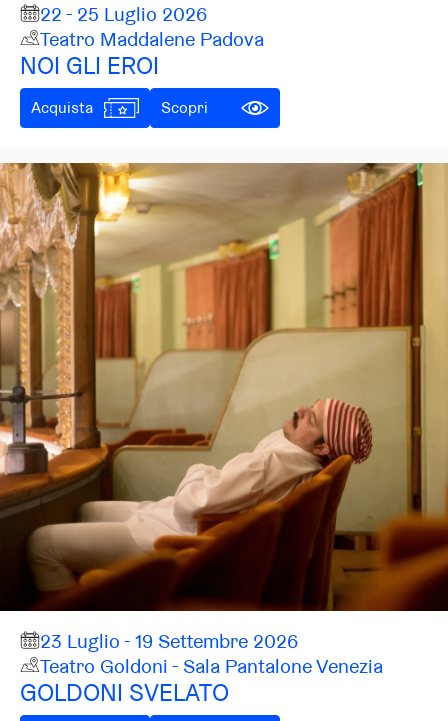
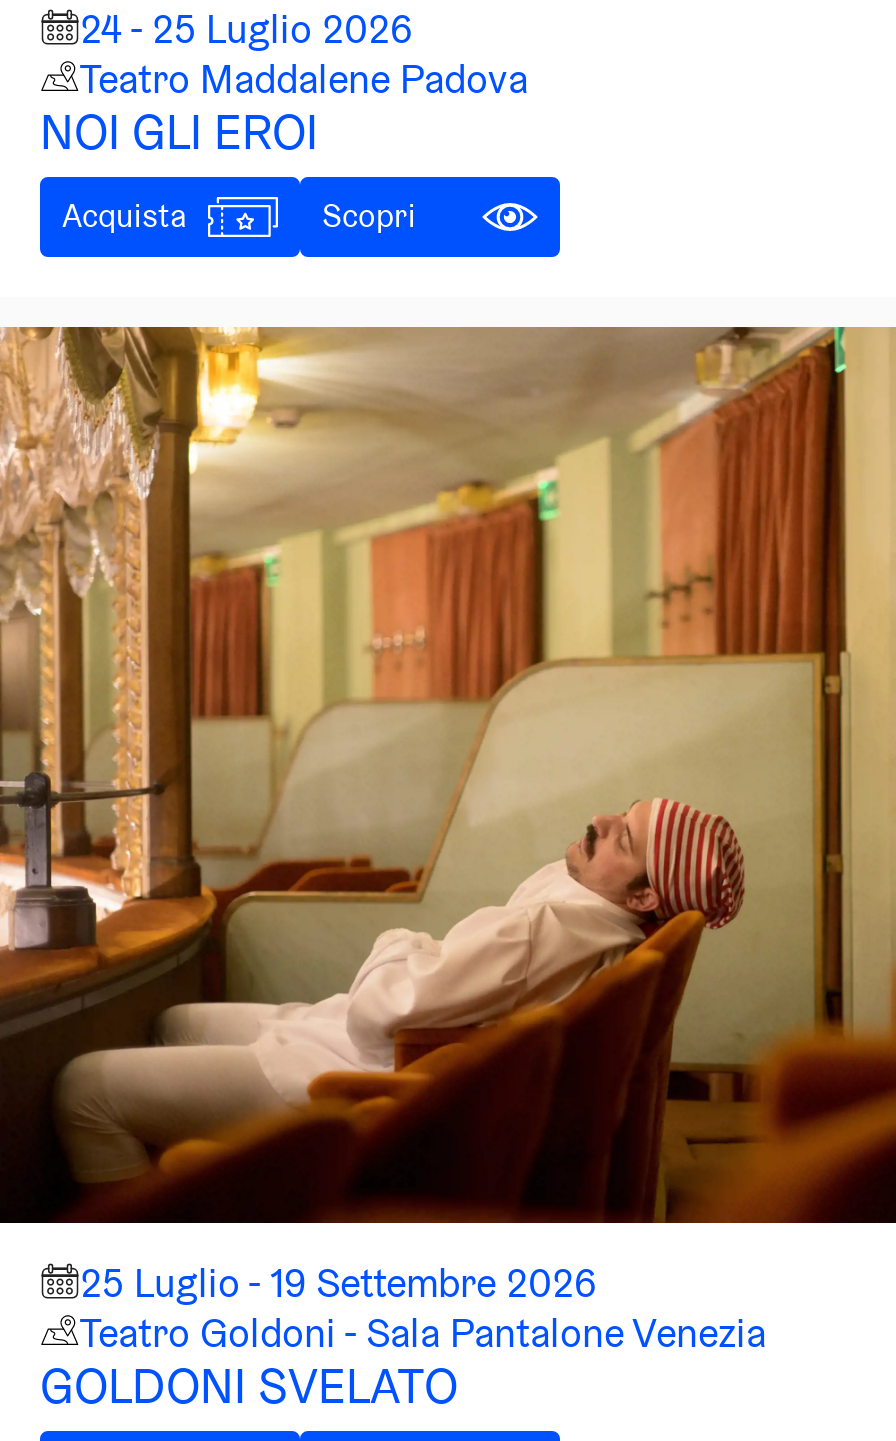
[40,1,207,27] 22 - 25 Luglio 2026 -> [80,2,412,54] 24 - 25 Luglio 2026
[40,628,298,654] 23 Luglio - 19 Settembre 2026 -> [80,1256,596,1308] 25 Luglio - 19 Settembre 2026

